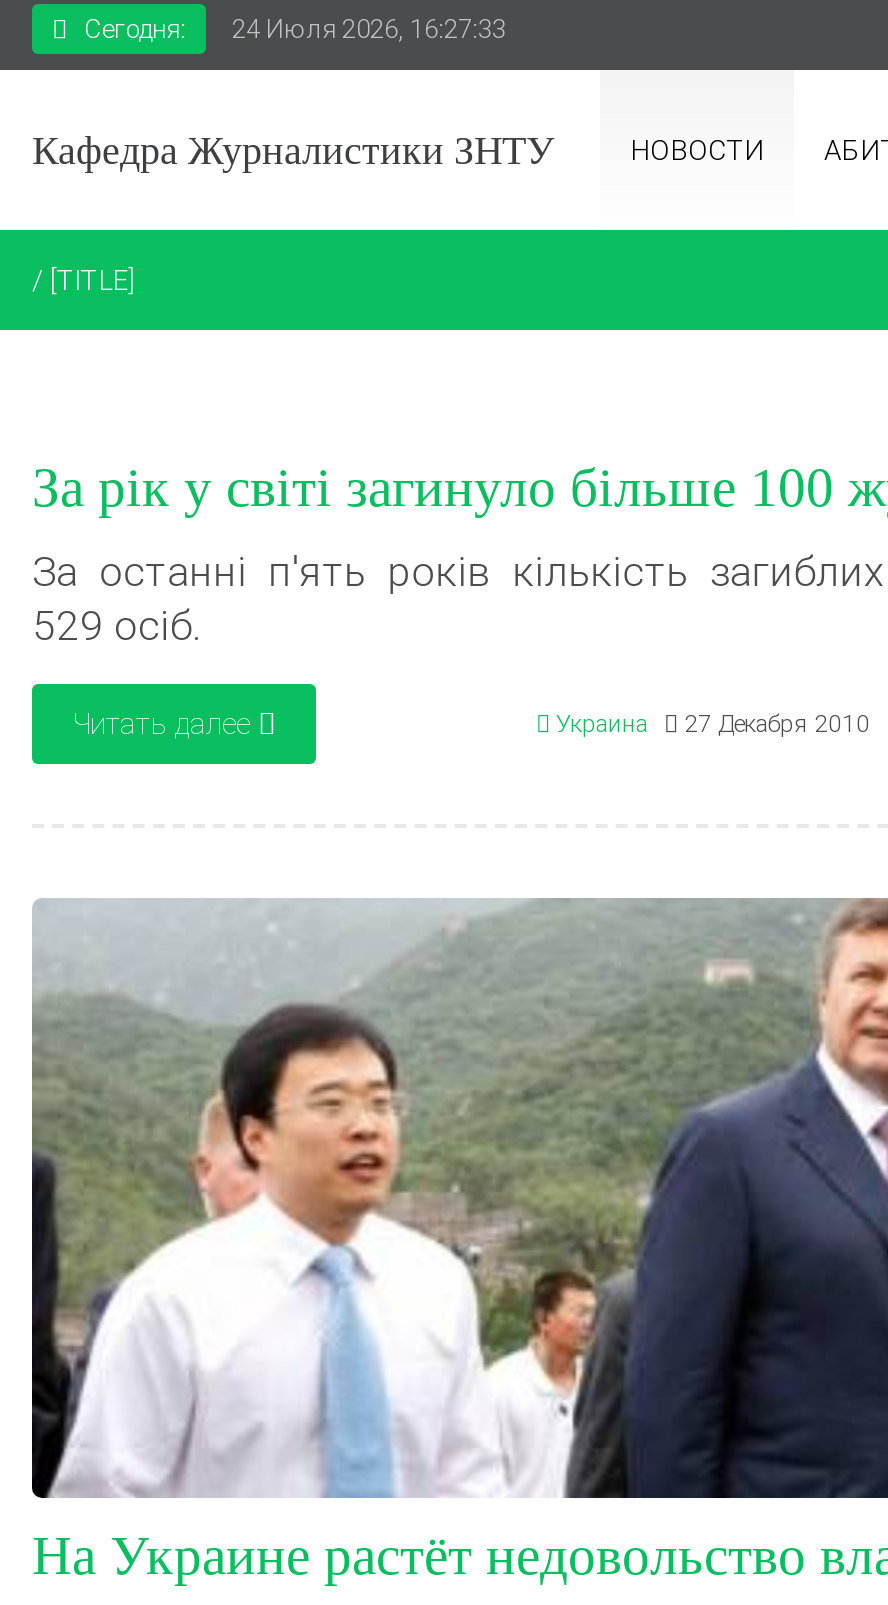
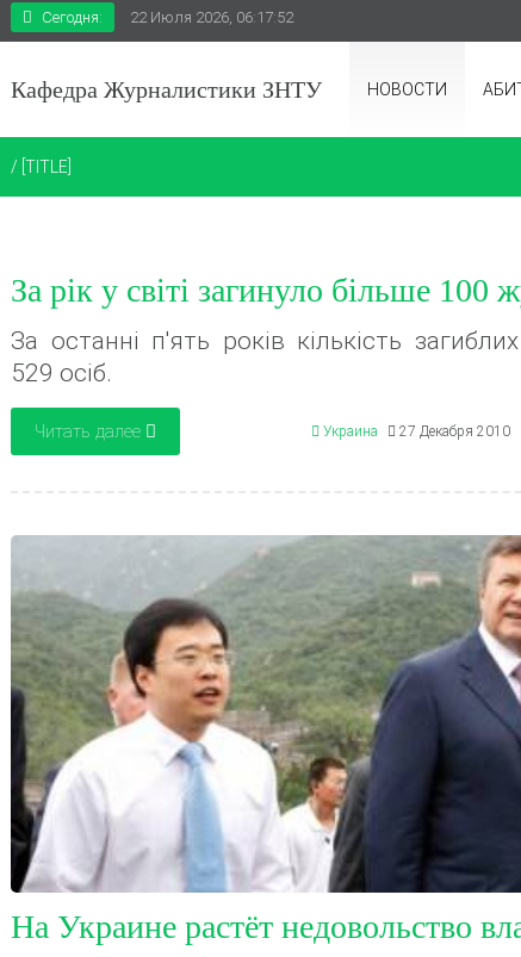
[78,14,506,44] Сегодня: 24 Июля 2026, 16:27:33 -> [38,8,293,26] Сегодня: 22 Июля 2026, 06:17:52

